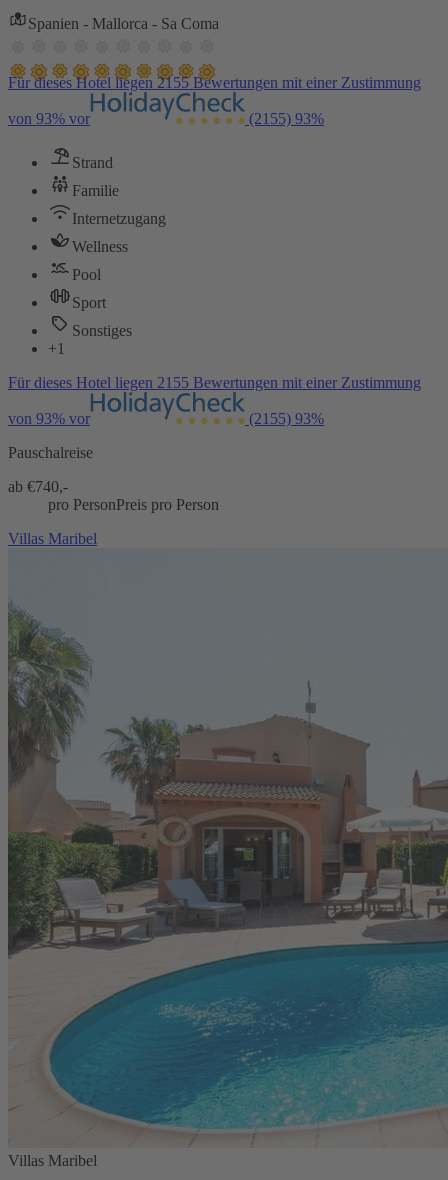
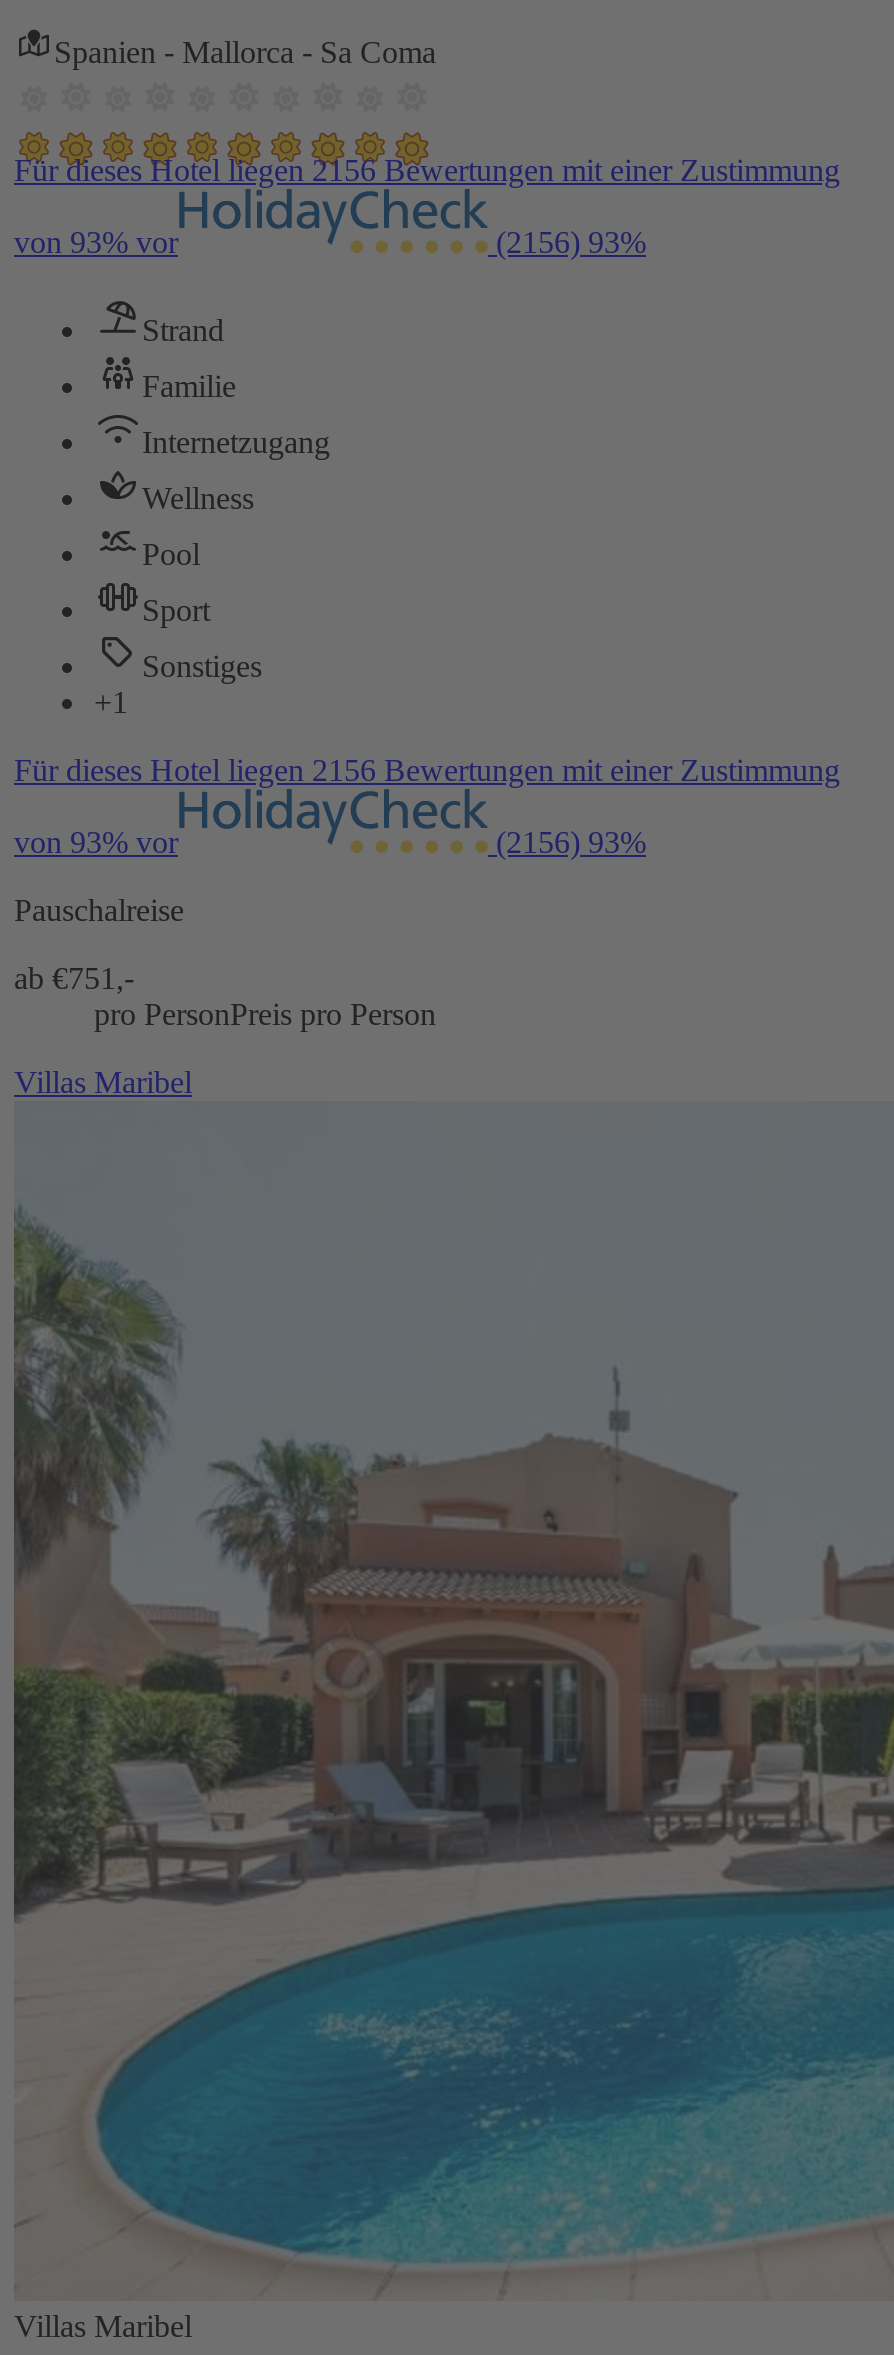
[8,74,421,91] Für dieses Hotel liegen 2155 Bewertungen mit einer Zustimmung -> [14,153,840,187] Für dieses Hotel liegen 2156 Bewertungen mit einer Zustimmung
[245,110,324,127] (2155) 93% -> [488,225,646,259] (2156) 93%
[8,374,421,391] Für dieses Hotel liegen 2155 Bewertungen mit einer Zustimmung -> [14,753,840,787] Für dieses Hotel liegen 2156 Bewertungen mit einer Zustimmung
[245,410,324,427] (2155) 93% -> [488,825,646,859] (2156) 93%
[8,478,68,495] ab €740,- -> [14,961,134,995] ab €751,-

